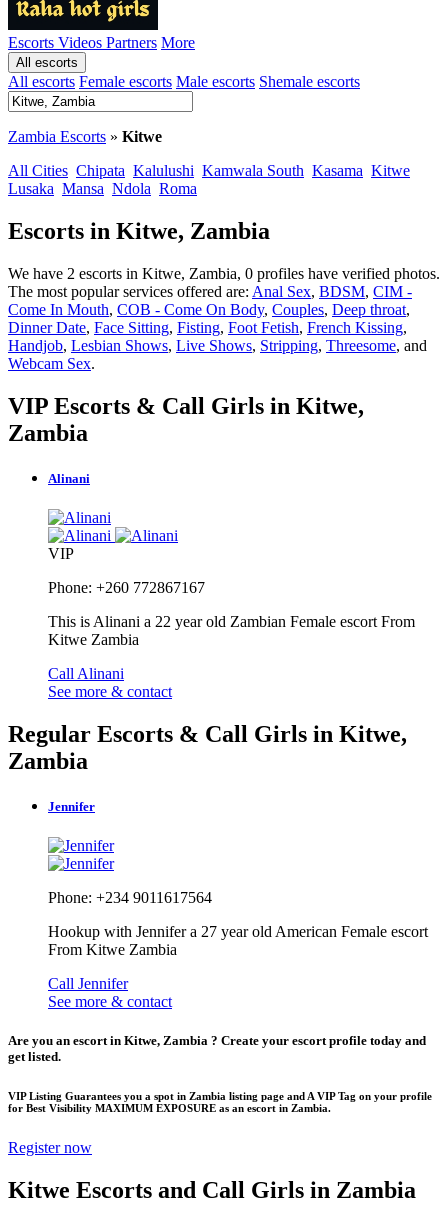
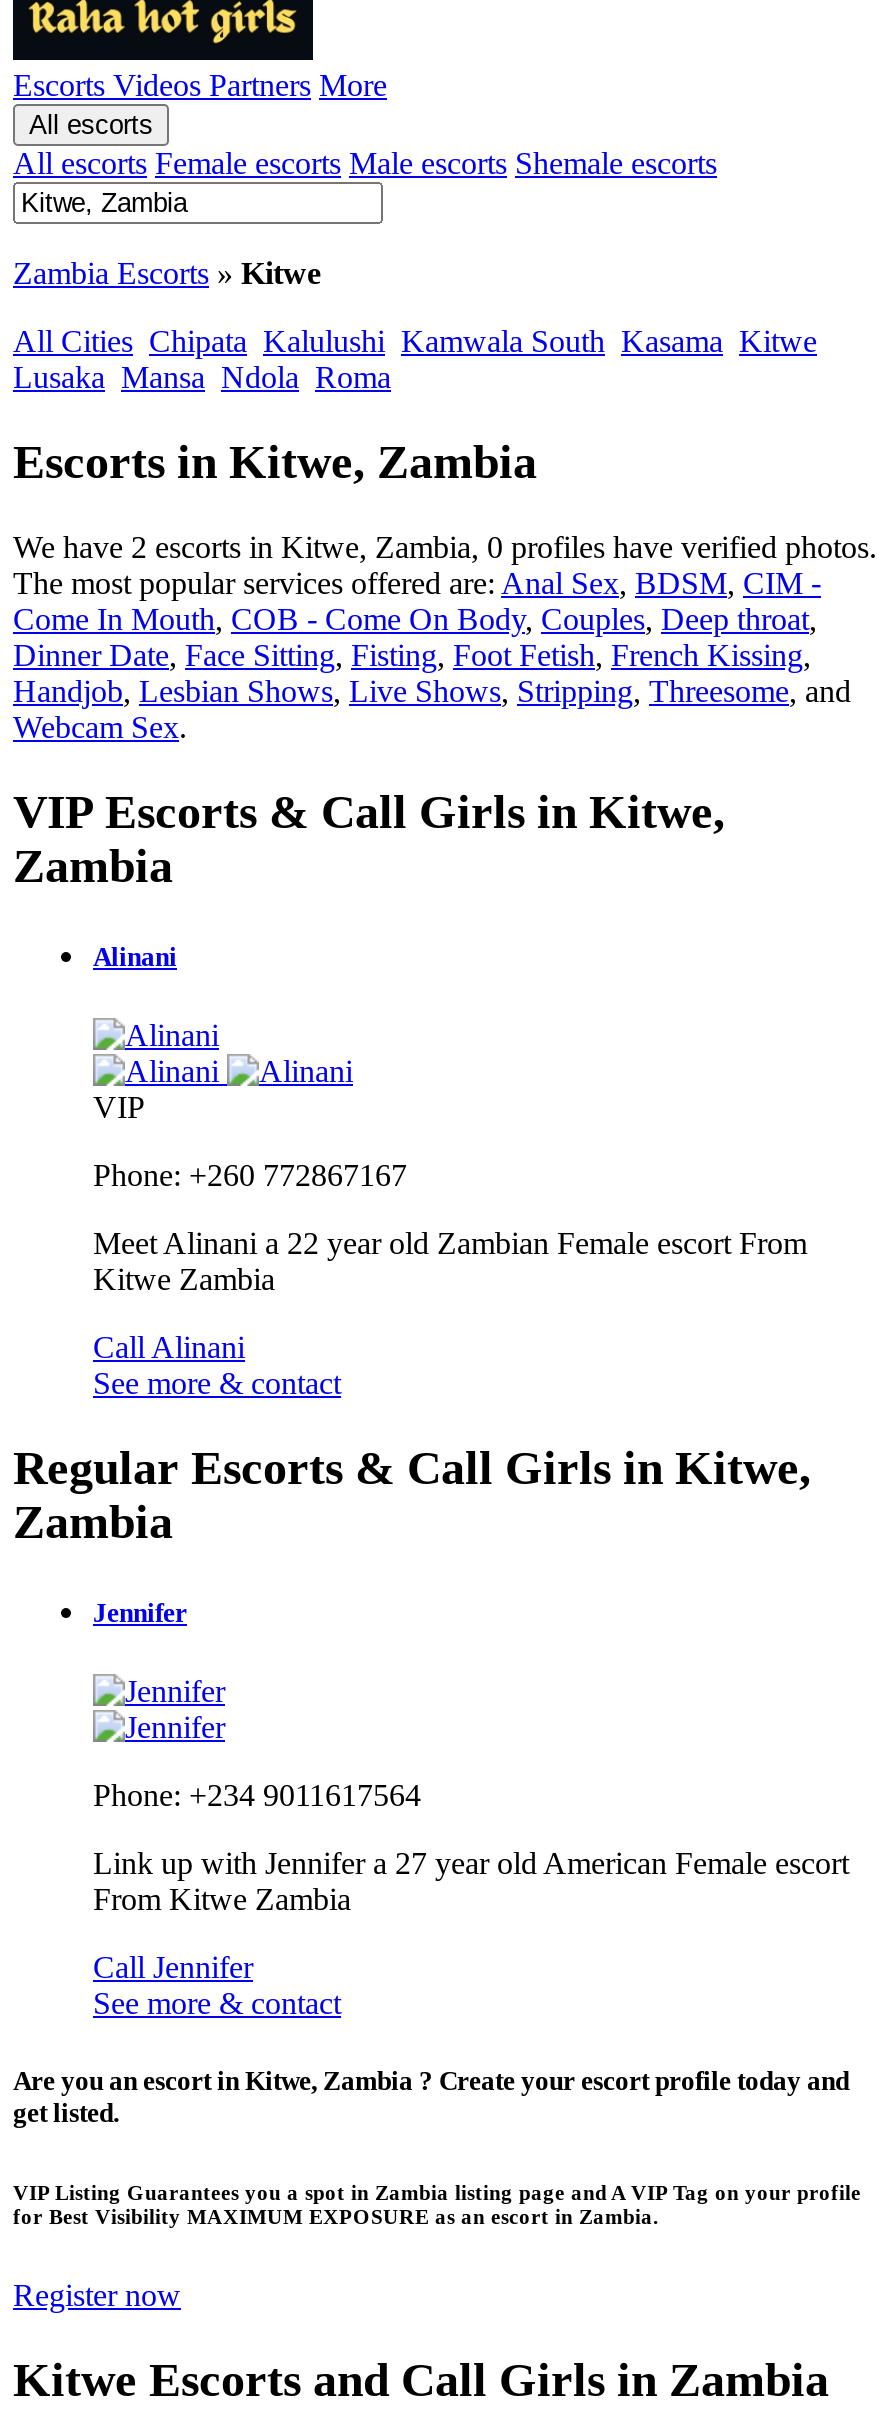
[48,613,415,630] This is Alinani a 22 year old Zambian Female escort From -> [93,1226,807,1260] Meet Alinani a 22 year old Zambian Female escort From
[48,923,428,940] Hookup with Jennifer a 27 year old American Female escort -> [93,1847,849,1881] Link up with Jennifer a 27 year old American Female escort

